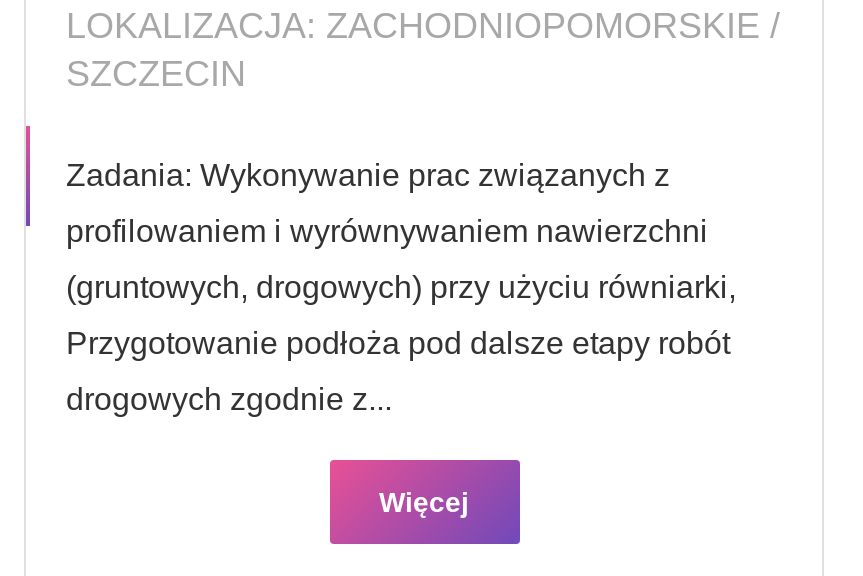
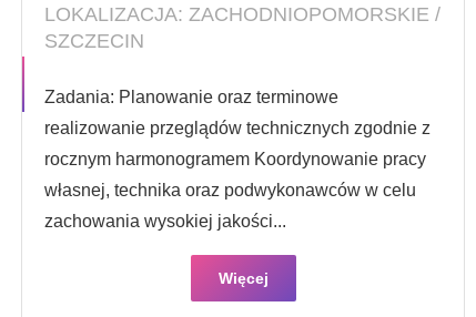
[66,158,670,192] Zadania: Wykonywanie prac związanych z -> [44,88,338,106] Zadania: Planowanie oraz terminowe
[66,214,708,248] profilowaniem i wyrównywaniem nawierzchni -> [44,119,431,137] realizowanie przeglądów technicznych zgodnie z
[66,270,736,304] (gruntowych, drogowych) przy użyciu równiarki, -> [44,150,426,168] rocznym harmonogramem Koordynowanie pracy
[66,326,730,360] Przygotowanie podłoża pod dalsze etapy robót -> [44,181,416,200] własnej, technika oraz podwykonawców w celu
[66,382,392,416] drogowych zgodnie z... -> [44,212,286,231] zachowania wysokiej jakości...

